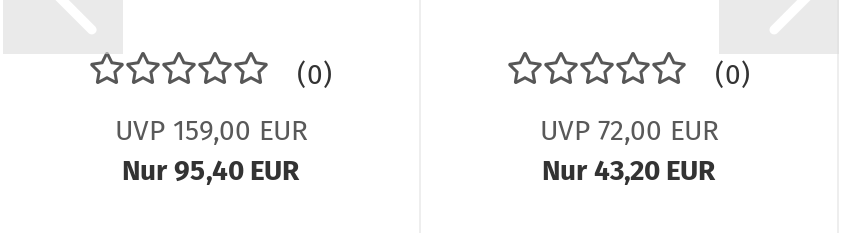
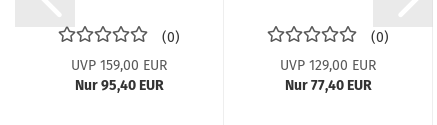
[540,114,718,148] UVP 72,00 EUR -> [280,57,376,74] UVP 129,00 EUR
[542,154,716,188] Nur 43,20 EUR -> [284,77,371,94] Nur 77,40 EUR

